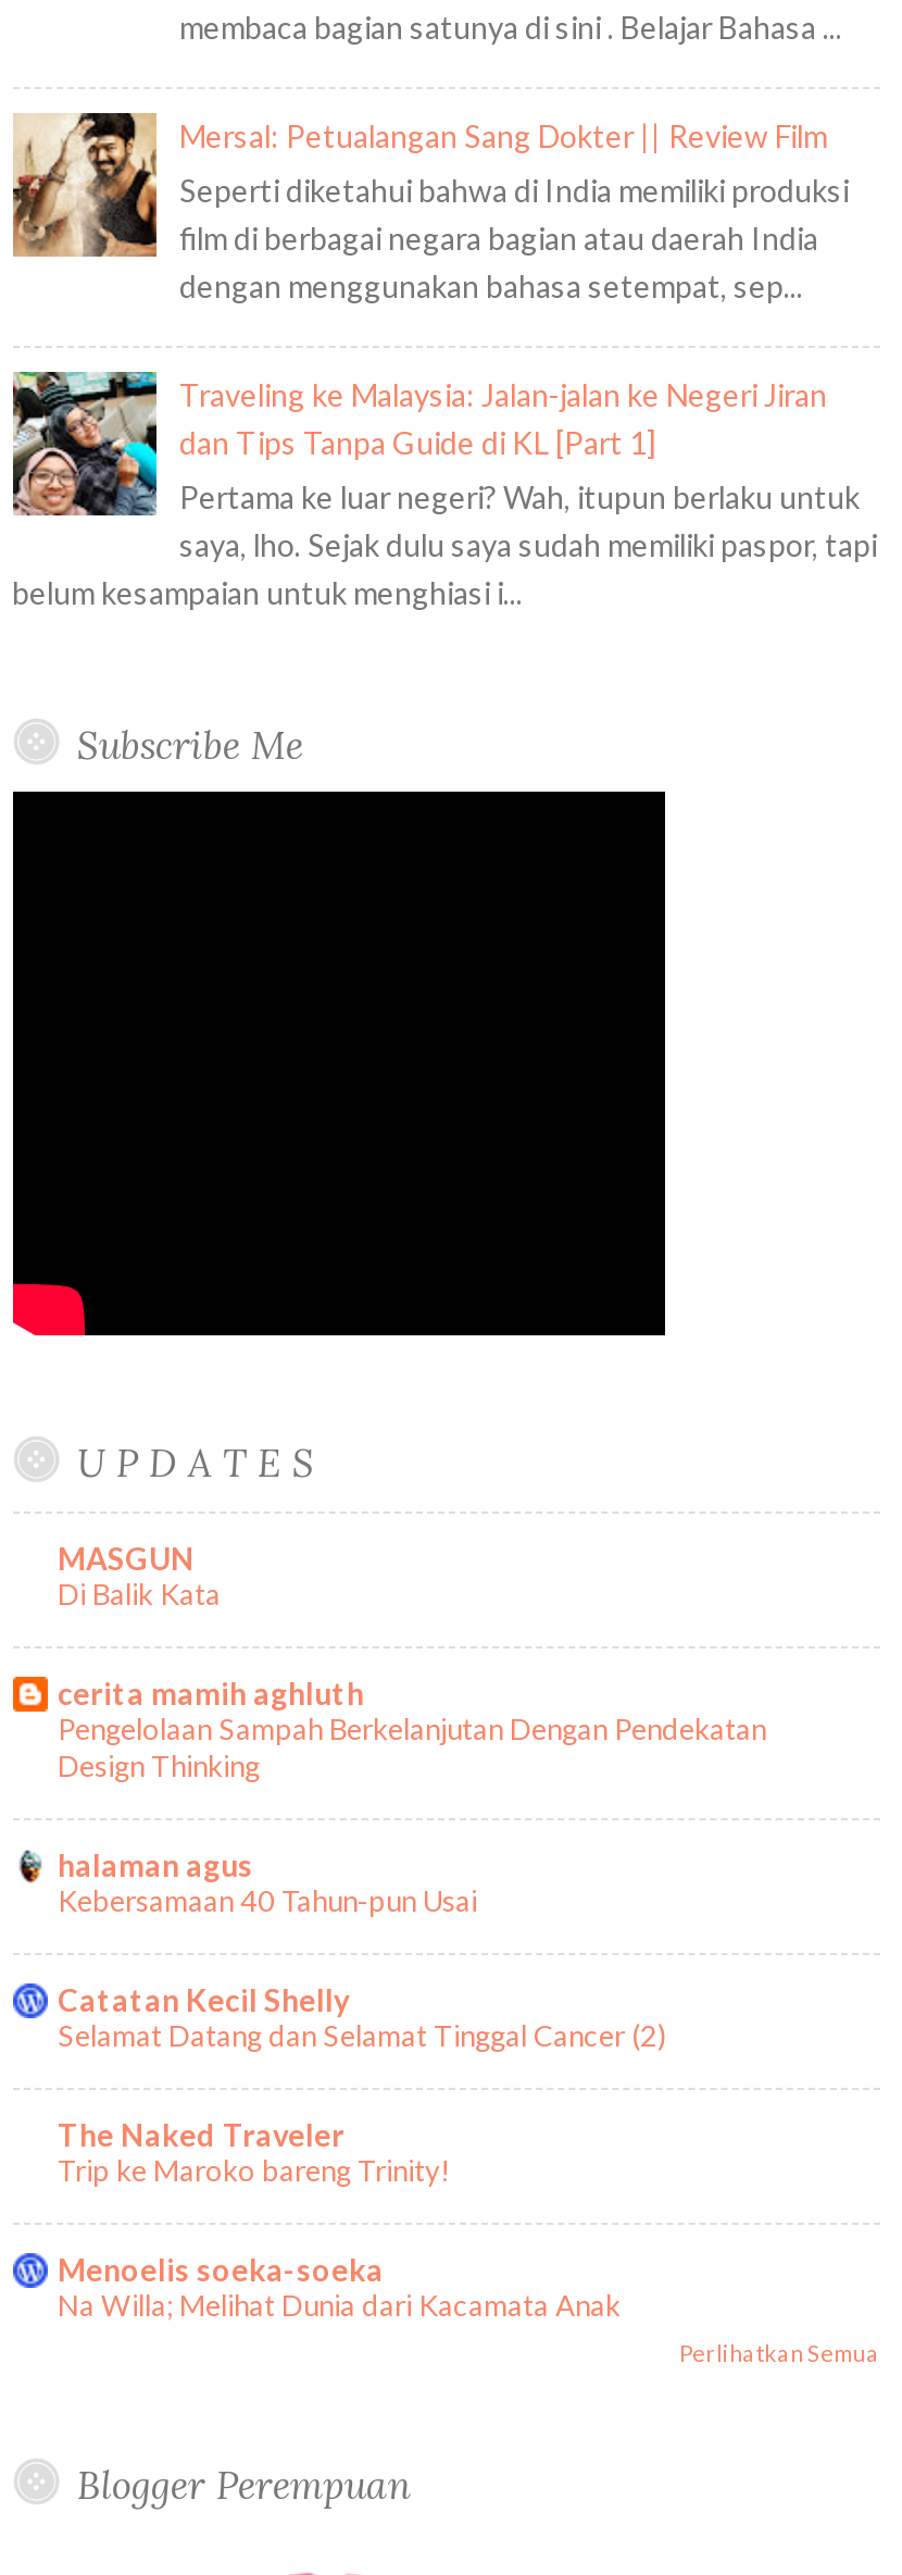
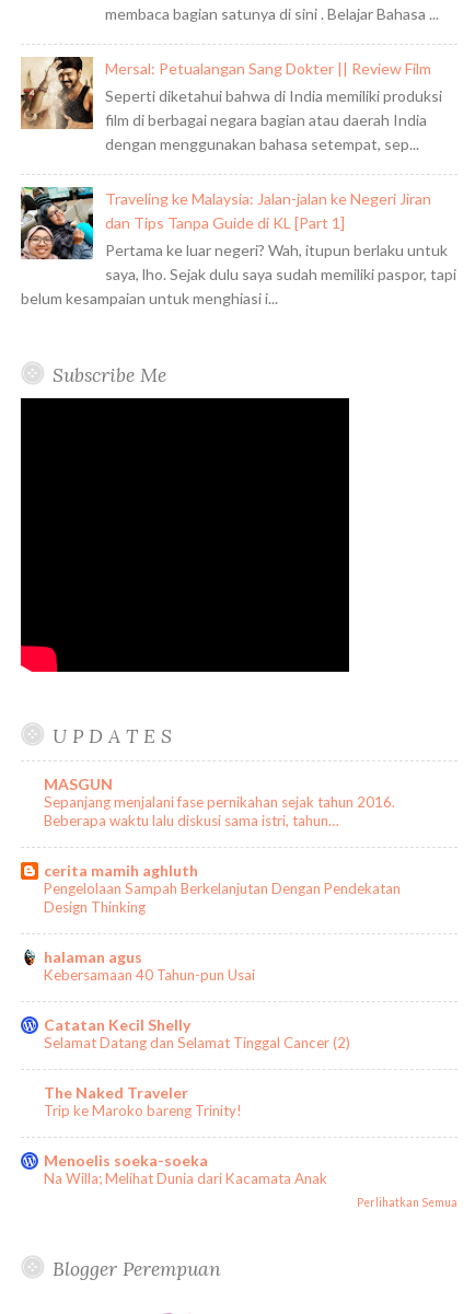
[58,1576,221,1610] Di Balik Kata -> [43,793,395,829] Sepanjang menjalani fase pernikahan sejak tahun 2016. | Beberapa waktu lalu diskusi sama istri, tahun…

